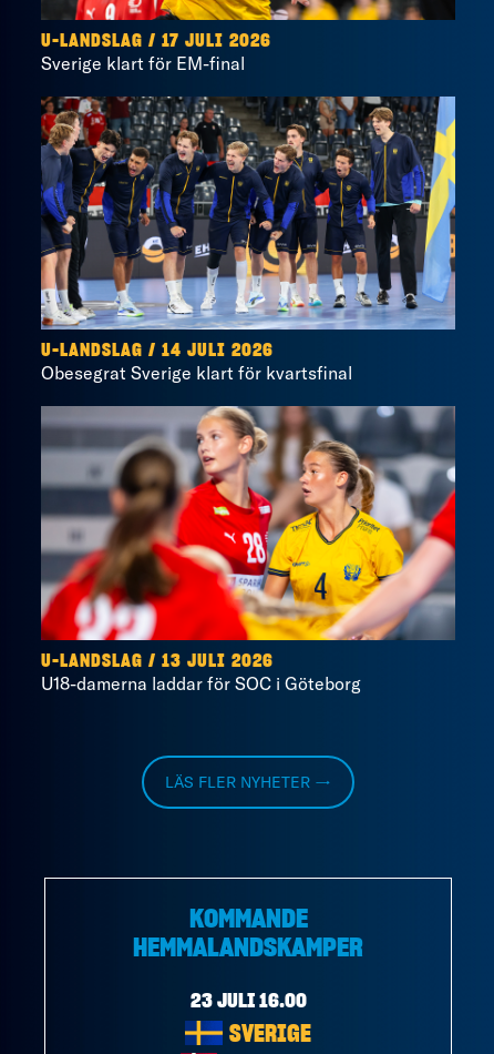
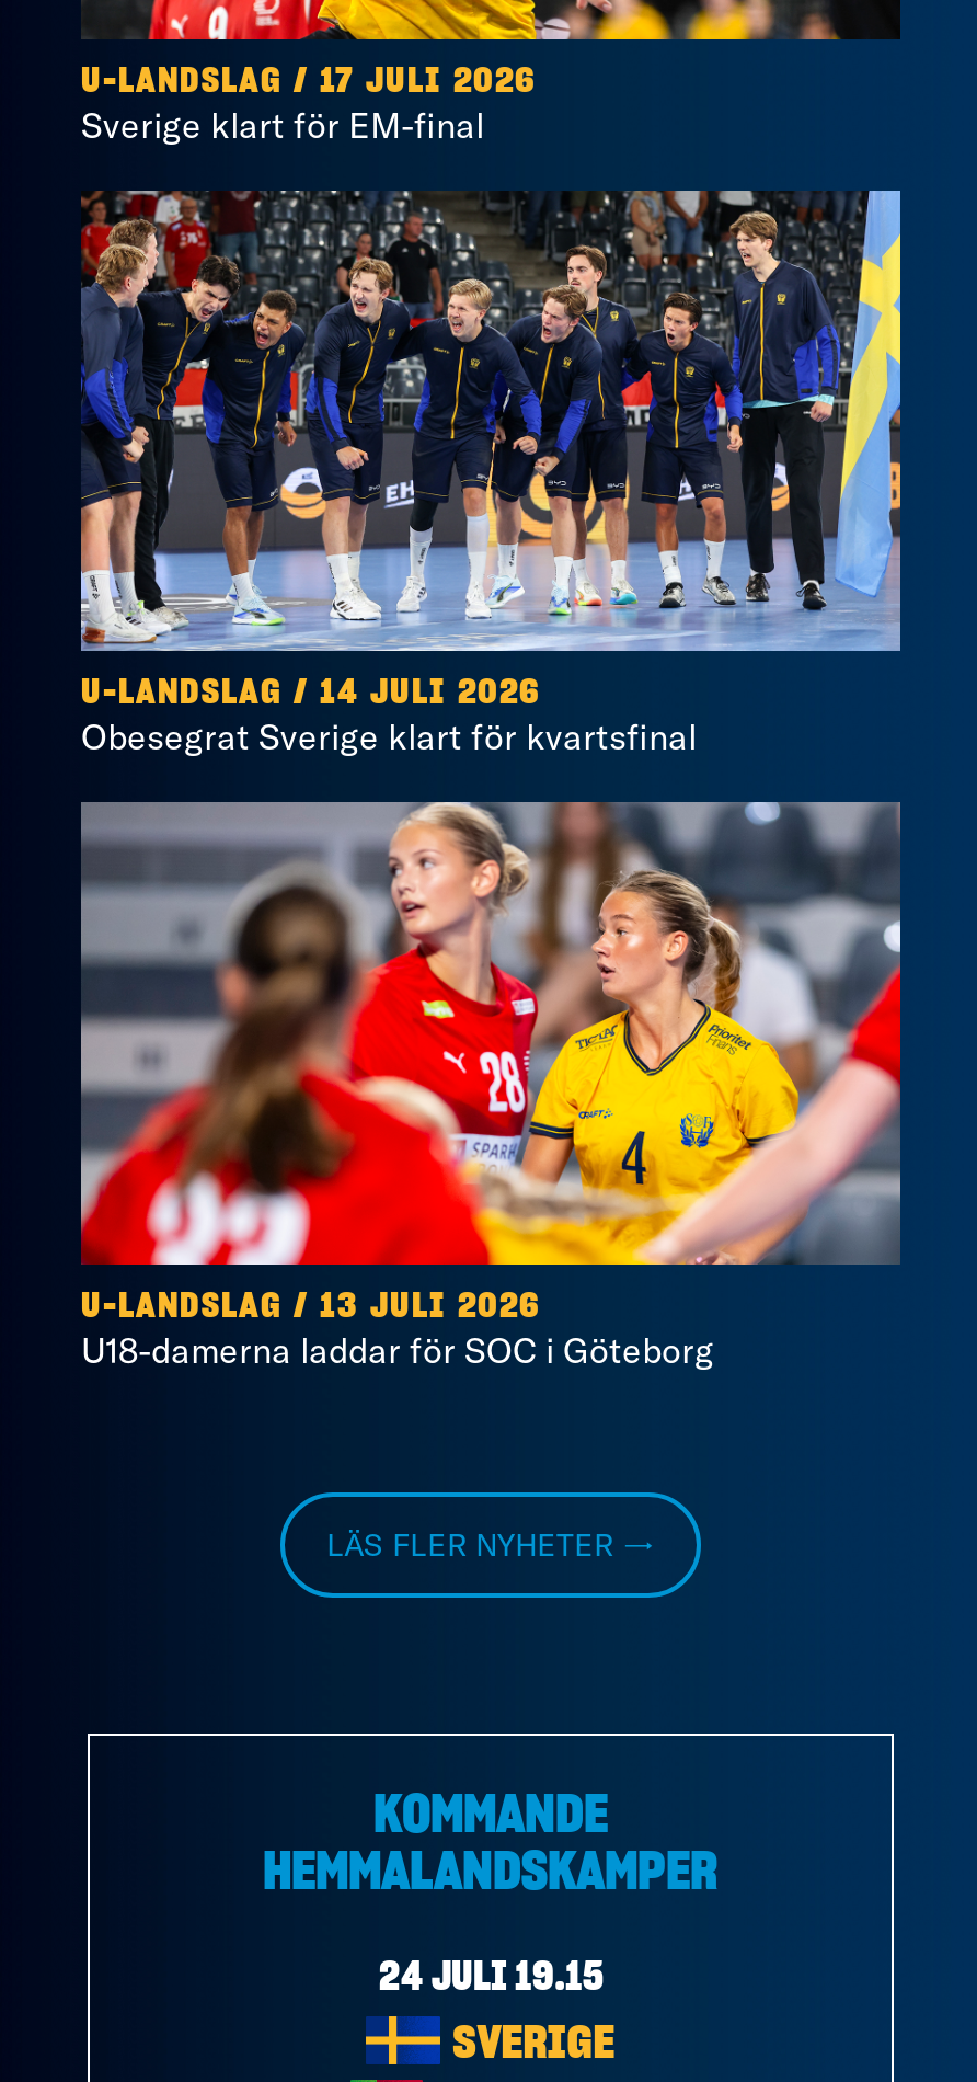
[190,992,306,1012] 23 JULI 16.00 -> [379,1960,602,1999] 24 JULI 19.15

